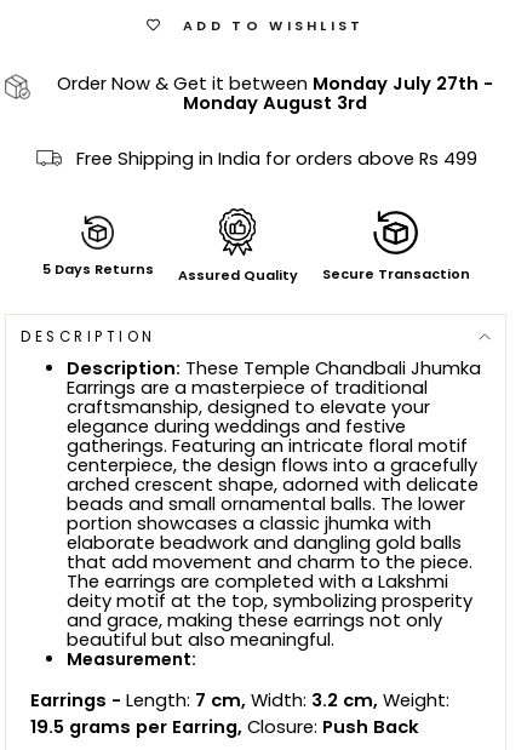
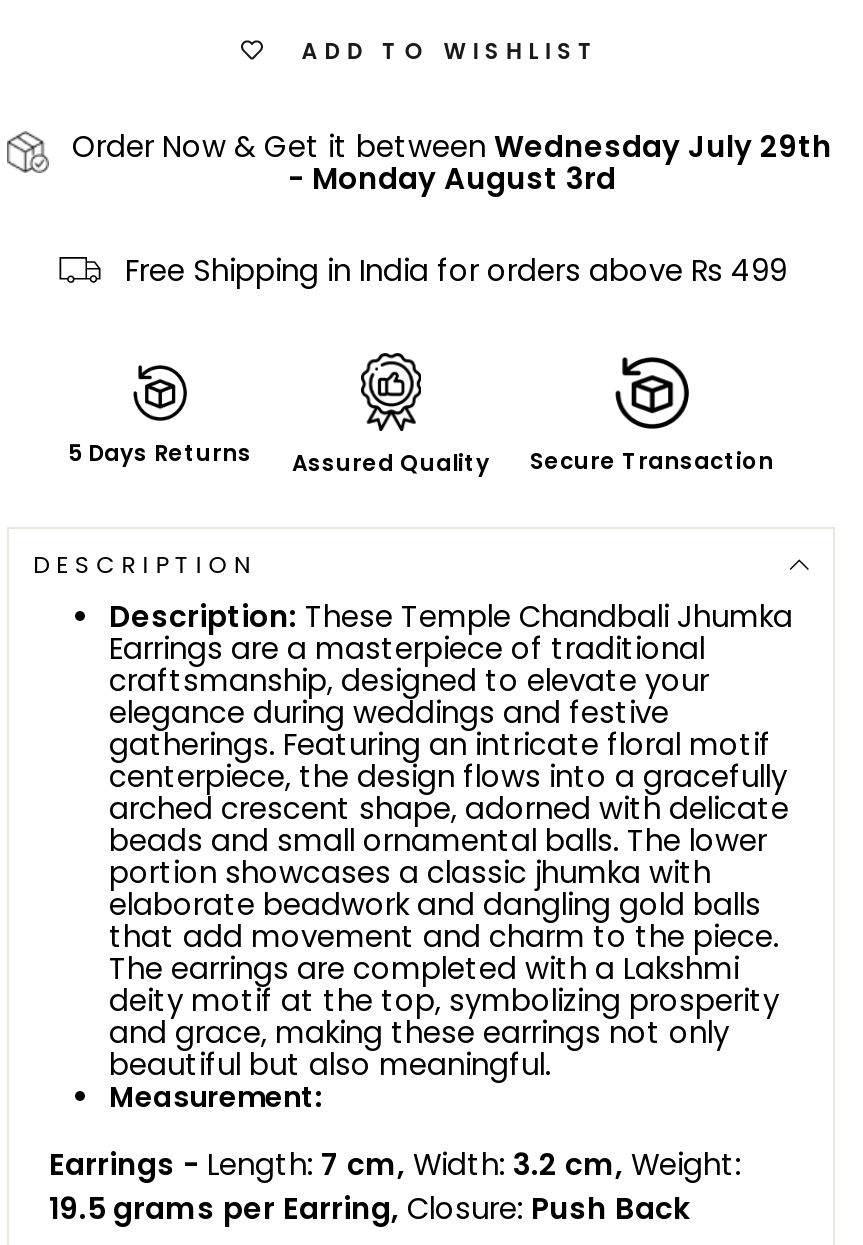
[56,72,492,116] Order Now & Get it between Monday July 27th - | Monday August 3rd -> [72,128,832,200] Order Now & Get it between Wednesday July 29th | - Monday August 3rd

